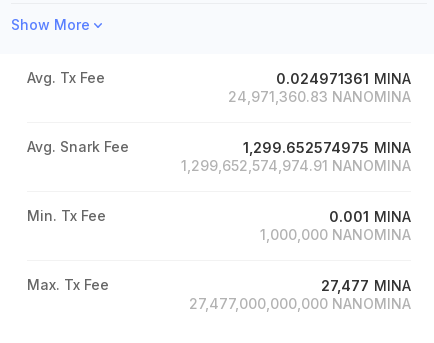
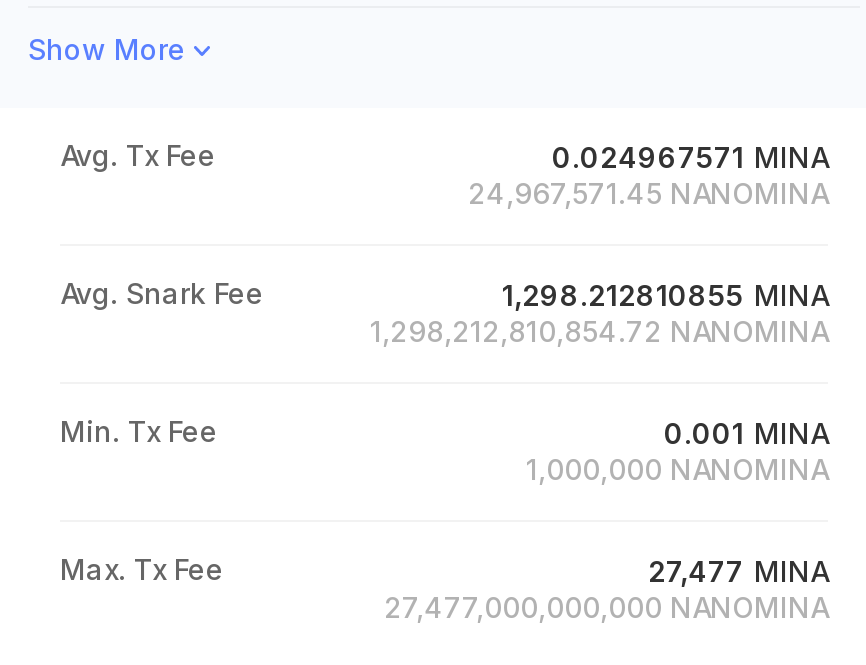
[276,70,411,87] 0.024971361 MINA -> [552,140,828,174] 0.024967571 MINA
[228,88,411,105] 24,971,360.83 NANOMINA -> [468,176,828,210] 24,967,571.45 NANOMINA
[243,139,411,156] 1,299.652574975 MINA -> [502,278,828,312] 1,298.212810855 MINA
[181,157,411,174] 1,299,652,574,974.91 NANOMINA -> [370,314,828,348] 1,298,212,810,854.72 NANOMINA

